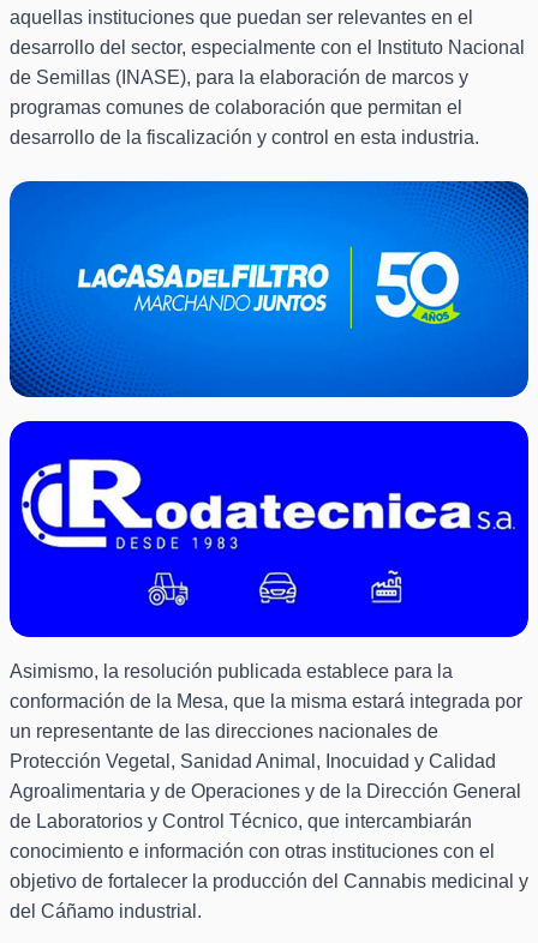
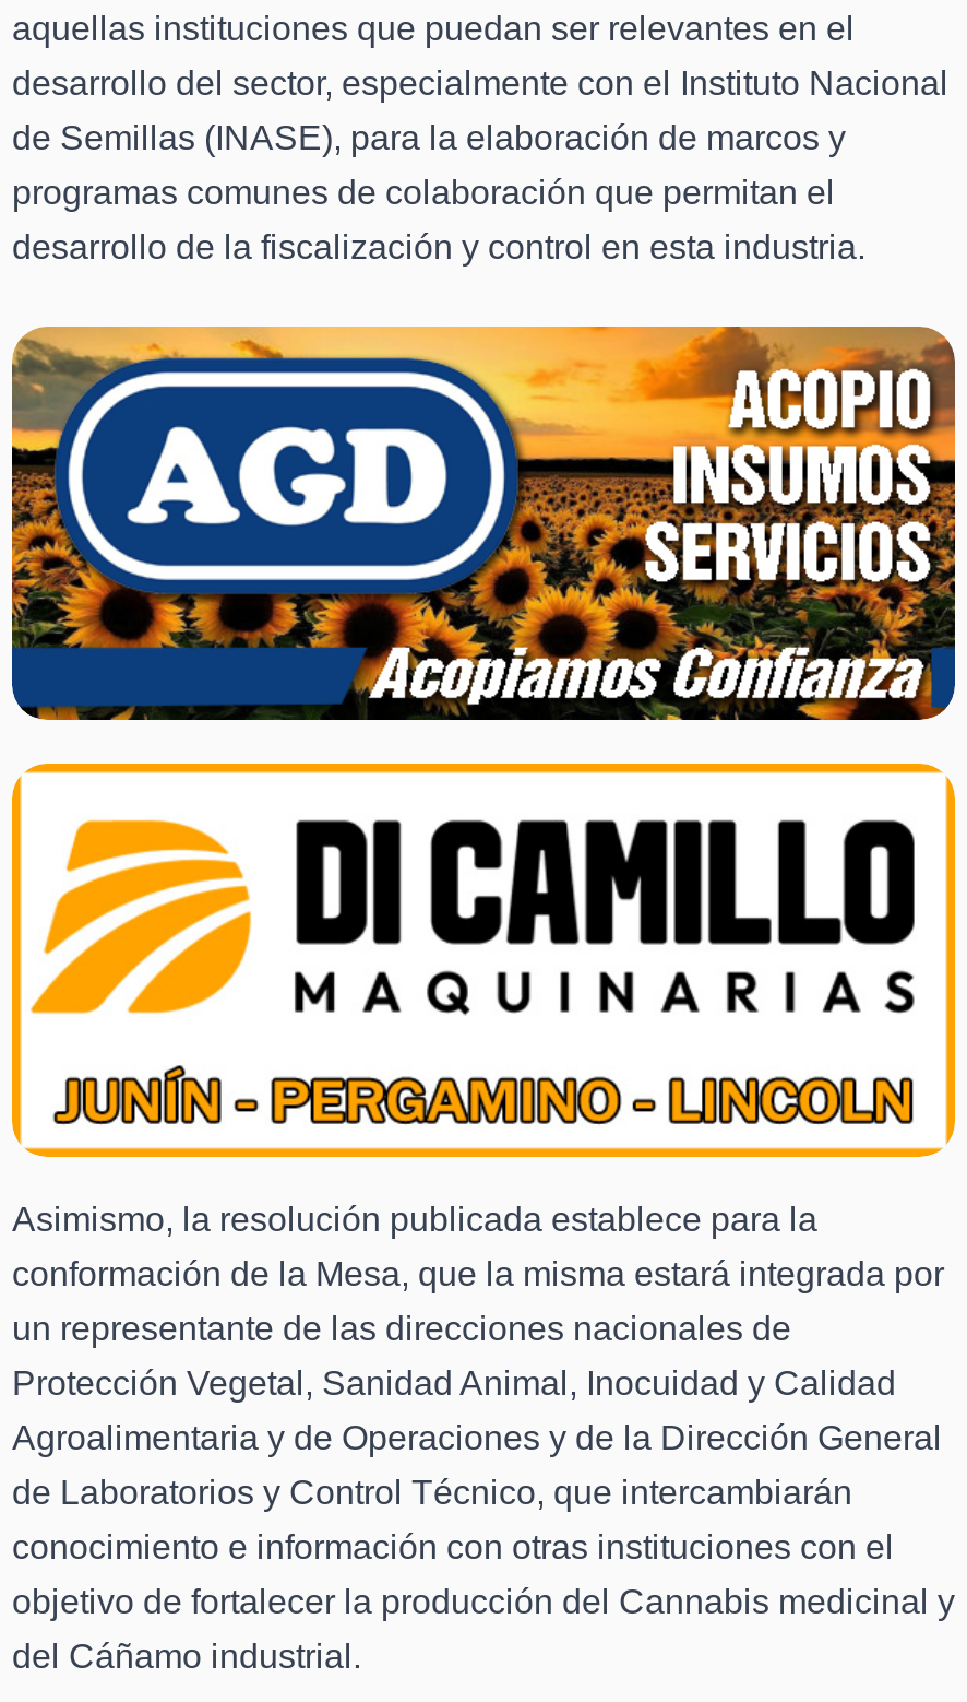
[8,180,530,398] [image] -> [10,324,957,722] [image]
[8,420,530,638] [image] -> [10,761,957,1159] [image]

